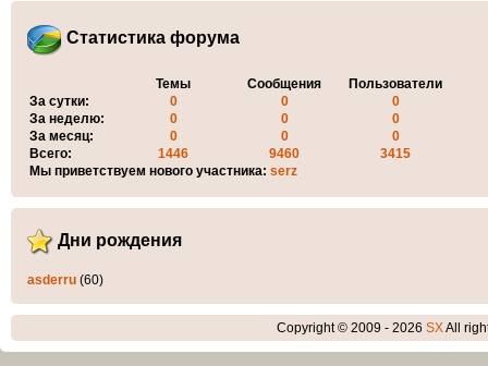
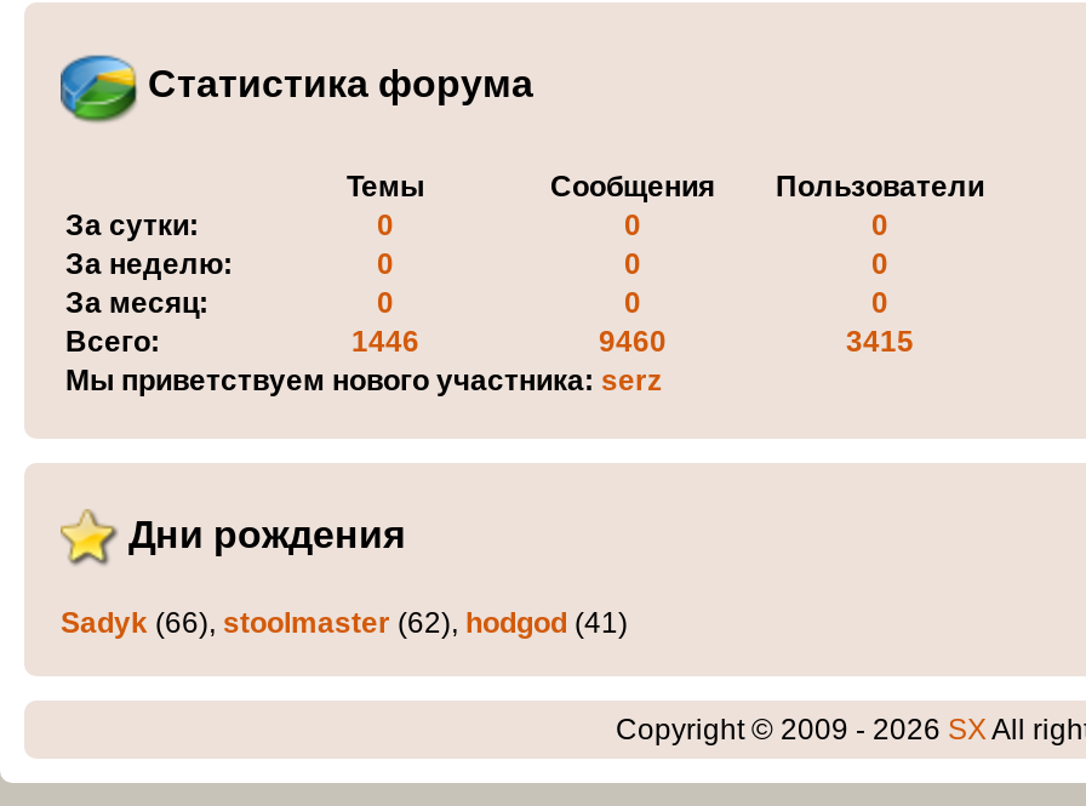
[27,272,103,287] asderru (60) -> [61,605,628,639] Sadyk (66), stoolmaster (62), hodgod (41)

